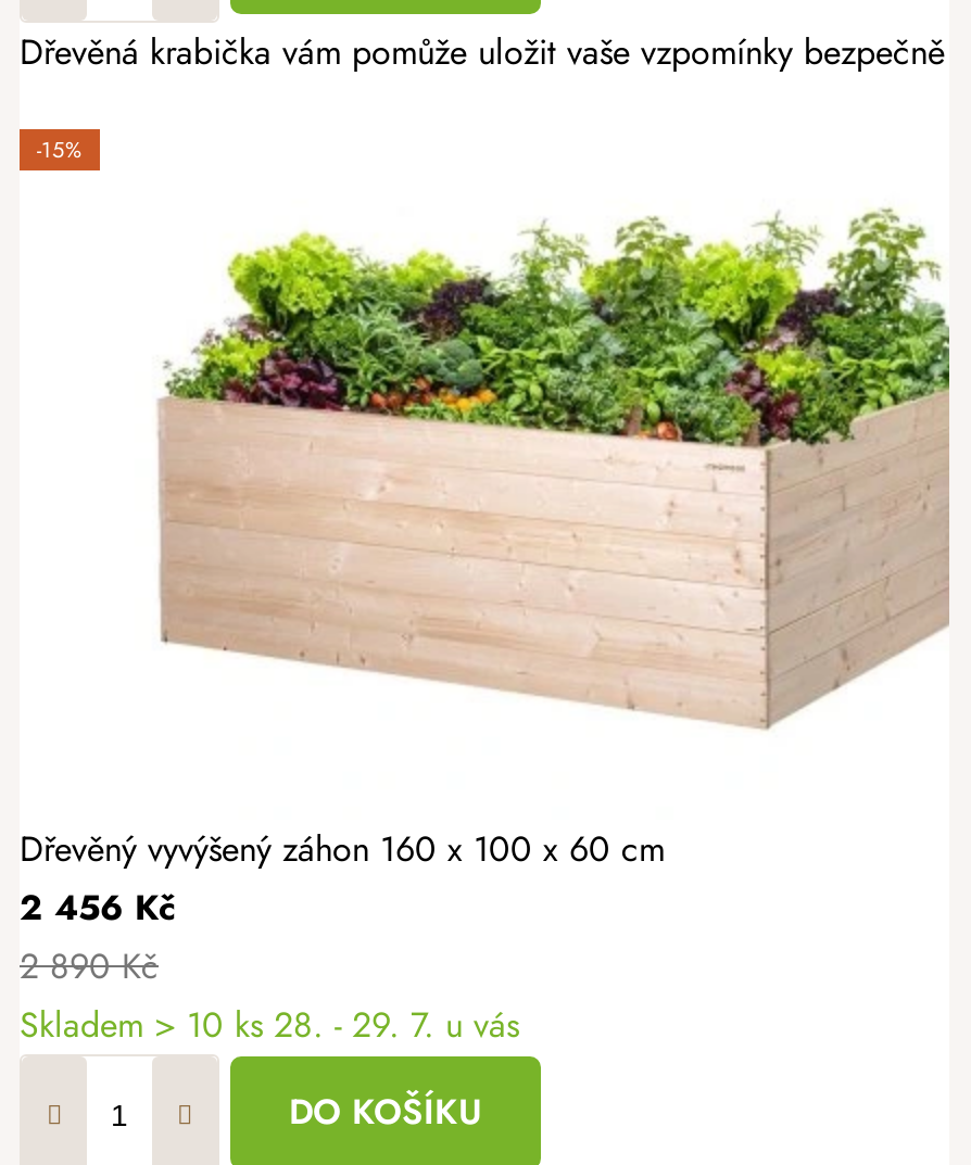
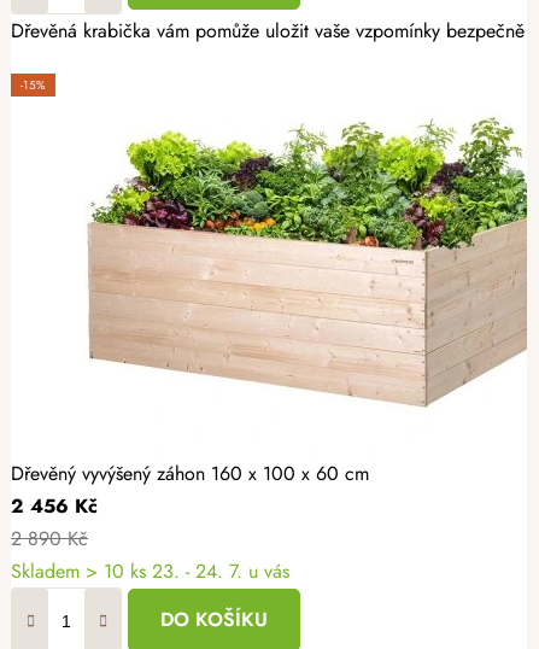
[20,1000,519,1050] Skladem > 10 ks 28. - 29. 7. u vás -> [11,557,289,585] Skladem > 10 ks 23. - 24. 7. u vás

